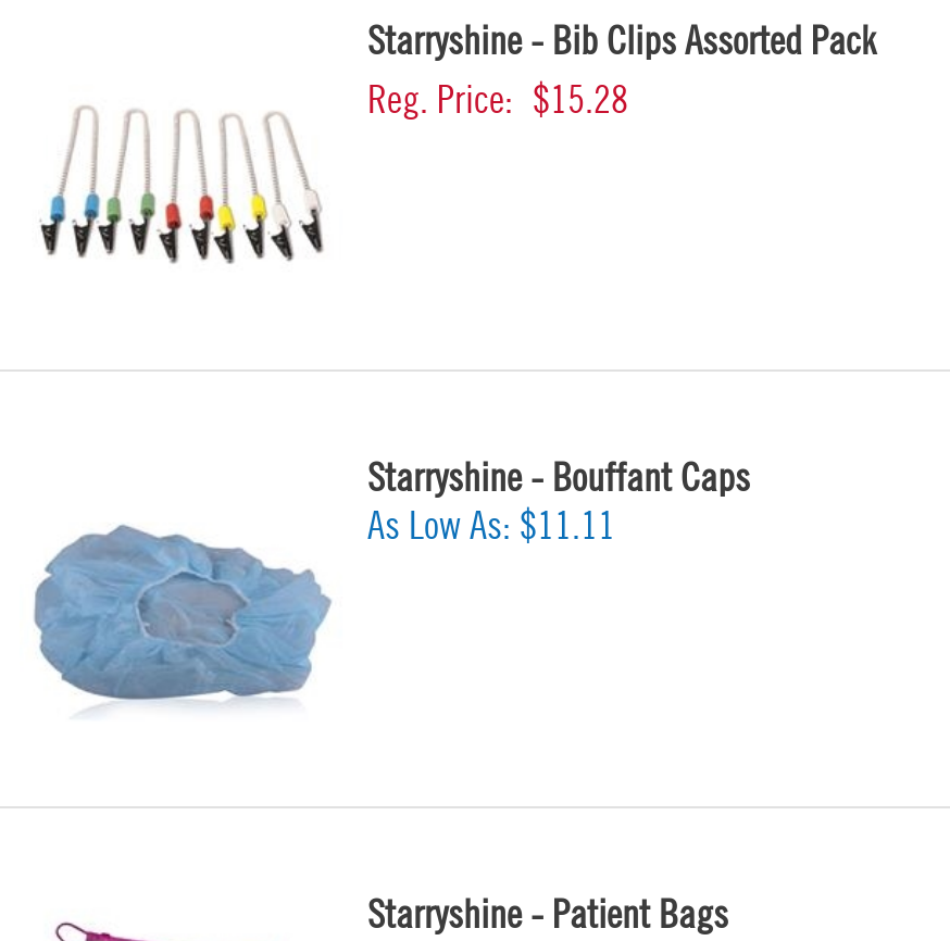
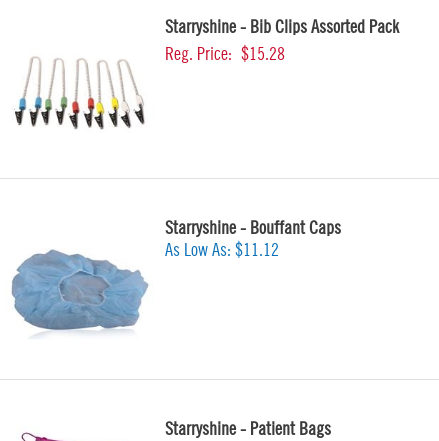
[367,506,615,545] As Low As: $11.11 -> [165,241,279,259] As Low As: $11.12

